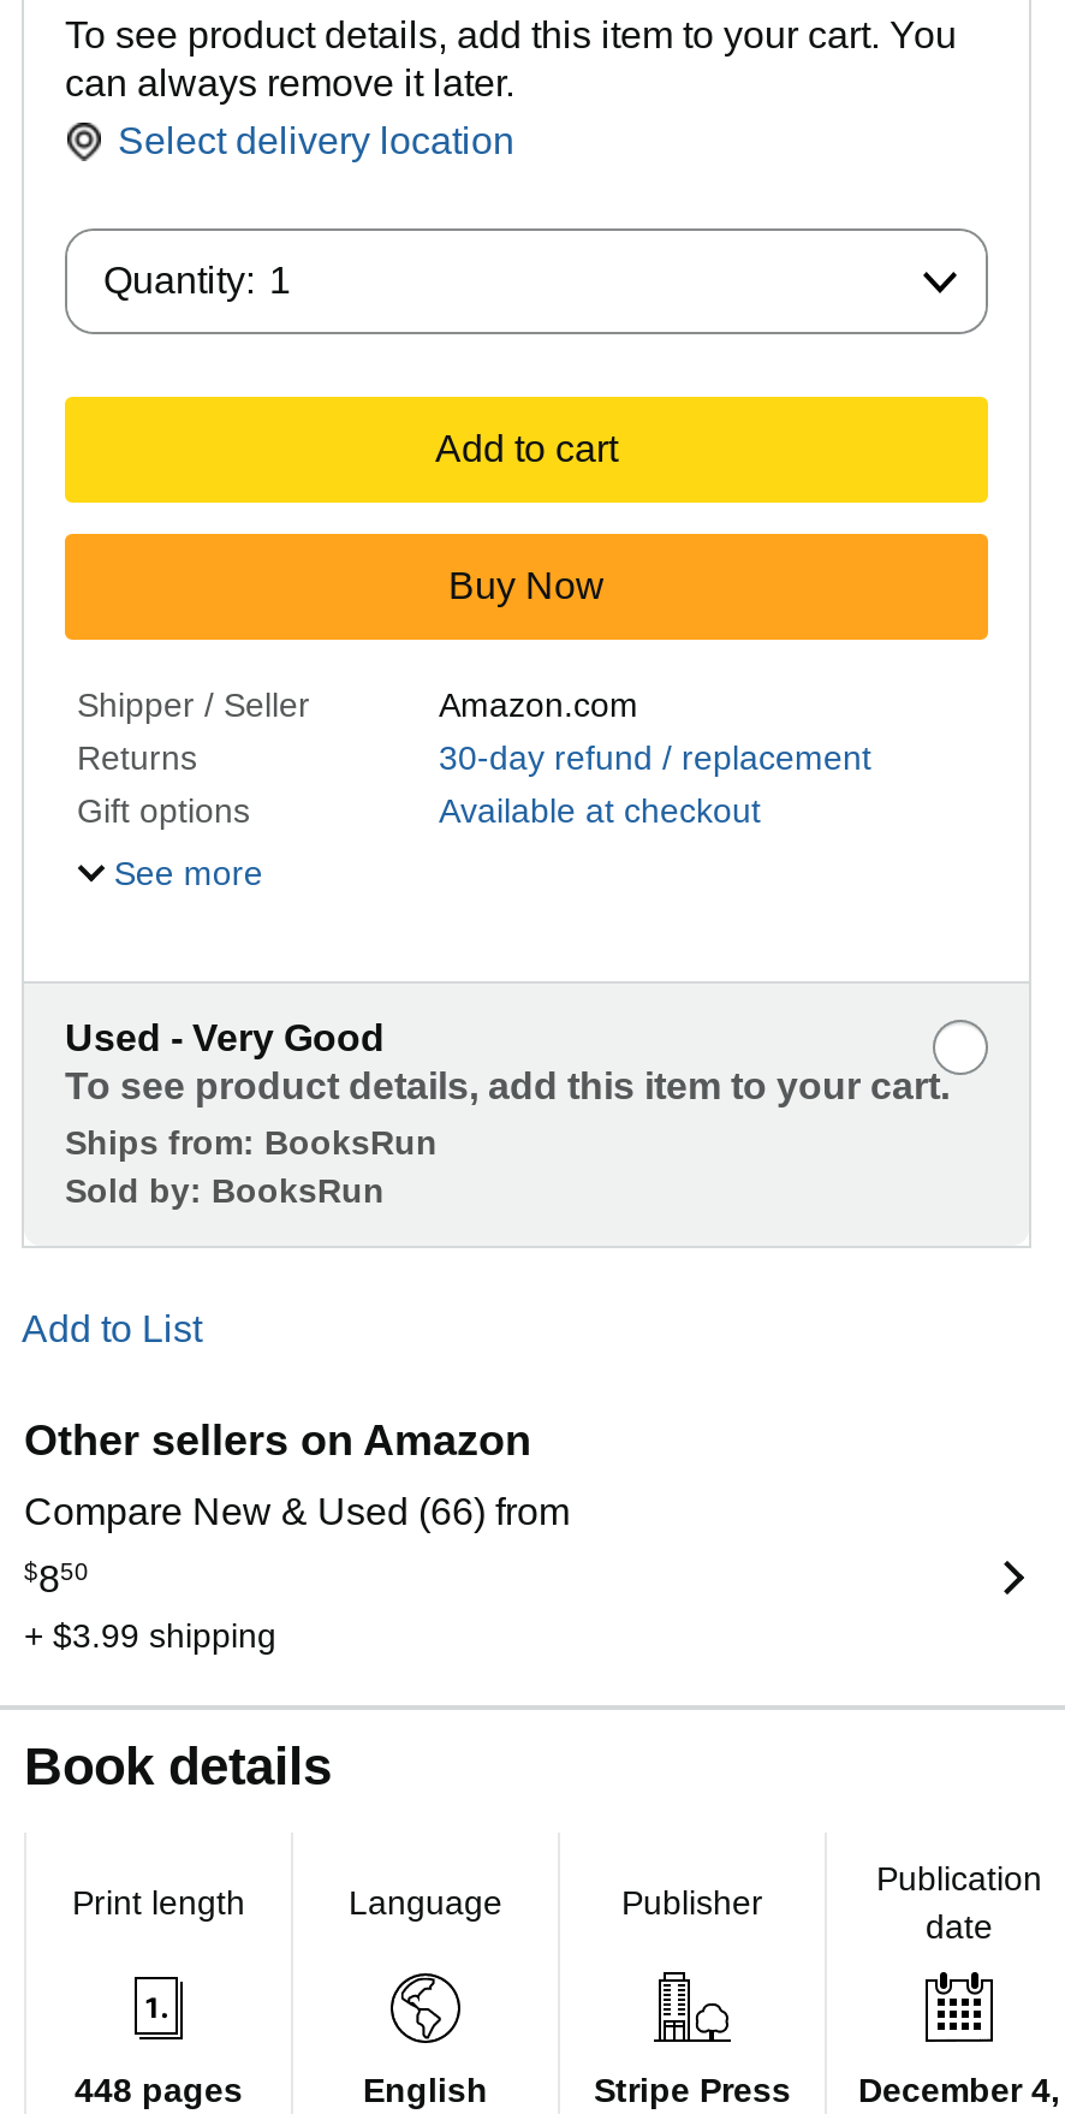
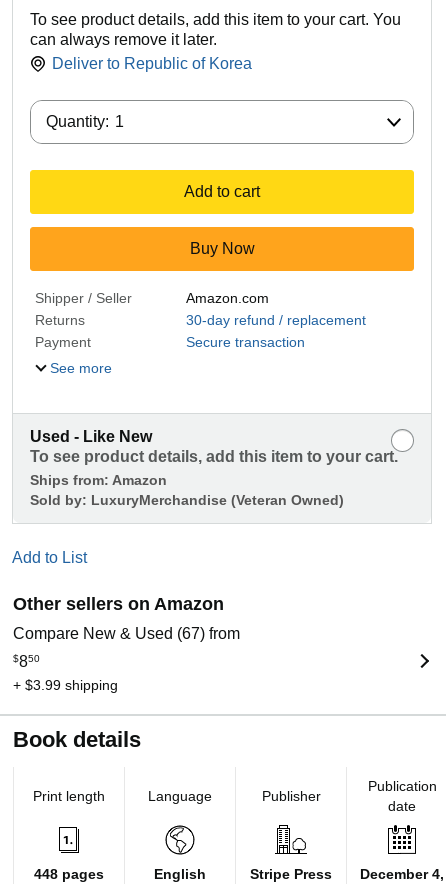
[118,120,514,161] Select delivery location -> [52,55,252,72] Deliver to Republic of Korea
[77,791,761,830] Gift options | Available at checkout -> [35,334,304,350] Payment | Secure transaction
[65,1018,385,1058] Used - Very Good -> [30,428,152,445] Used - Like New
[65,1123,438,1210] Ships from: BooksRun | Sold by: BooksRun -> [30,472,344,508] Ships from: Amazon | Sold by: LuxuryMerchandise (Veteran Owned)
[24,1492,570,1532] Compare New & Used (66) from -> [13,625,240,642] Compare New & Used (67) from

